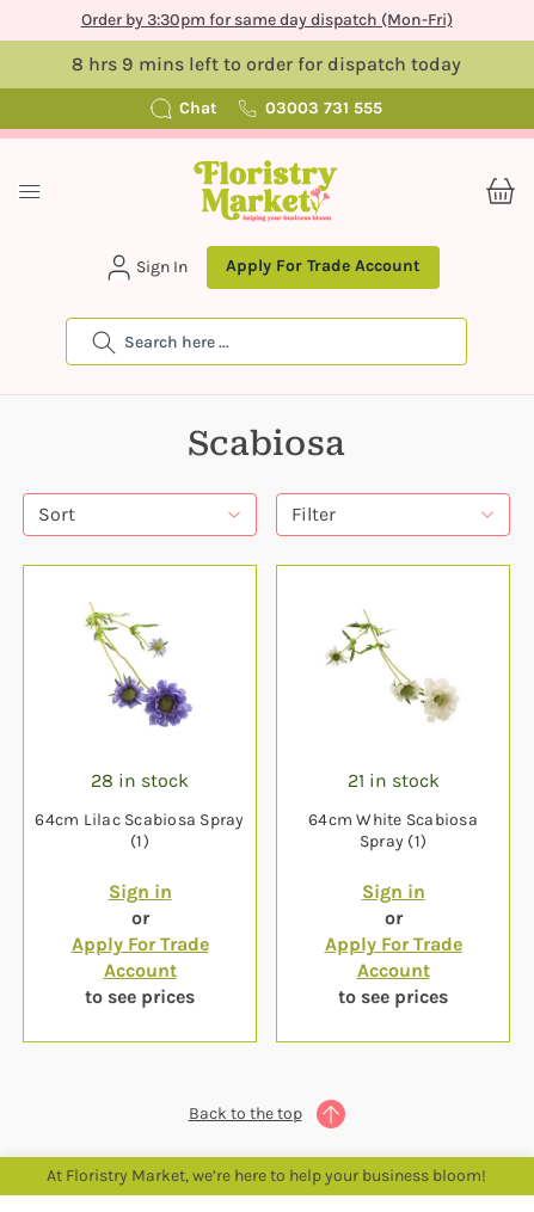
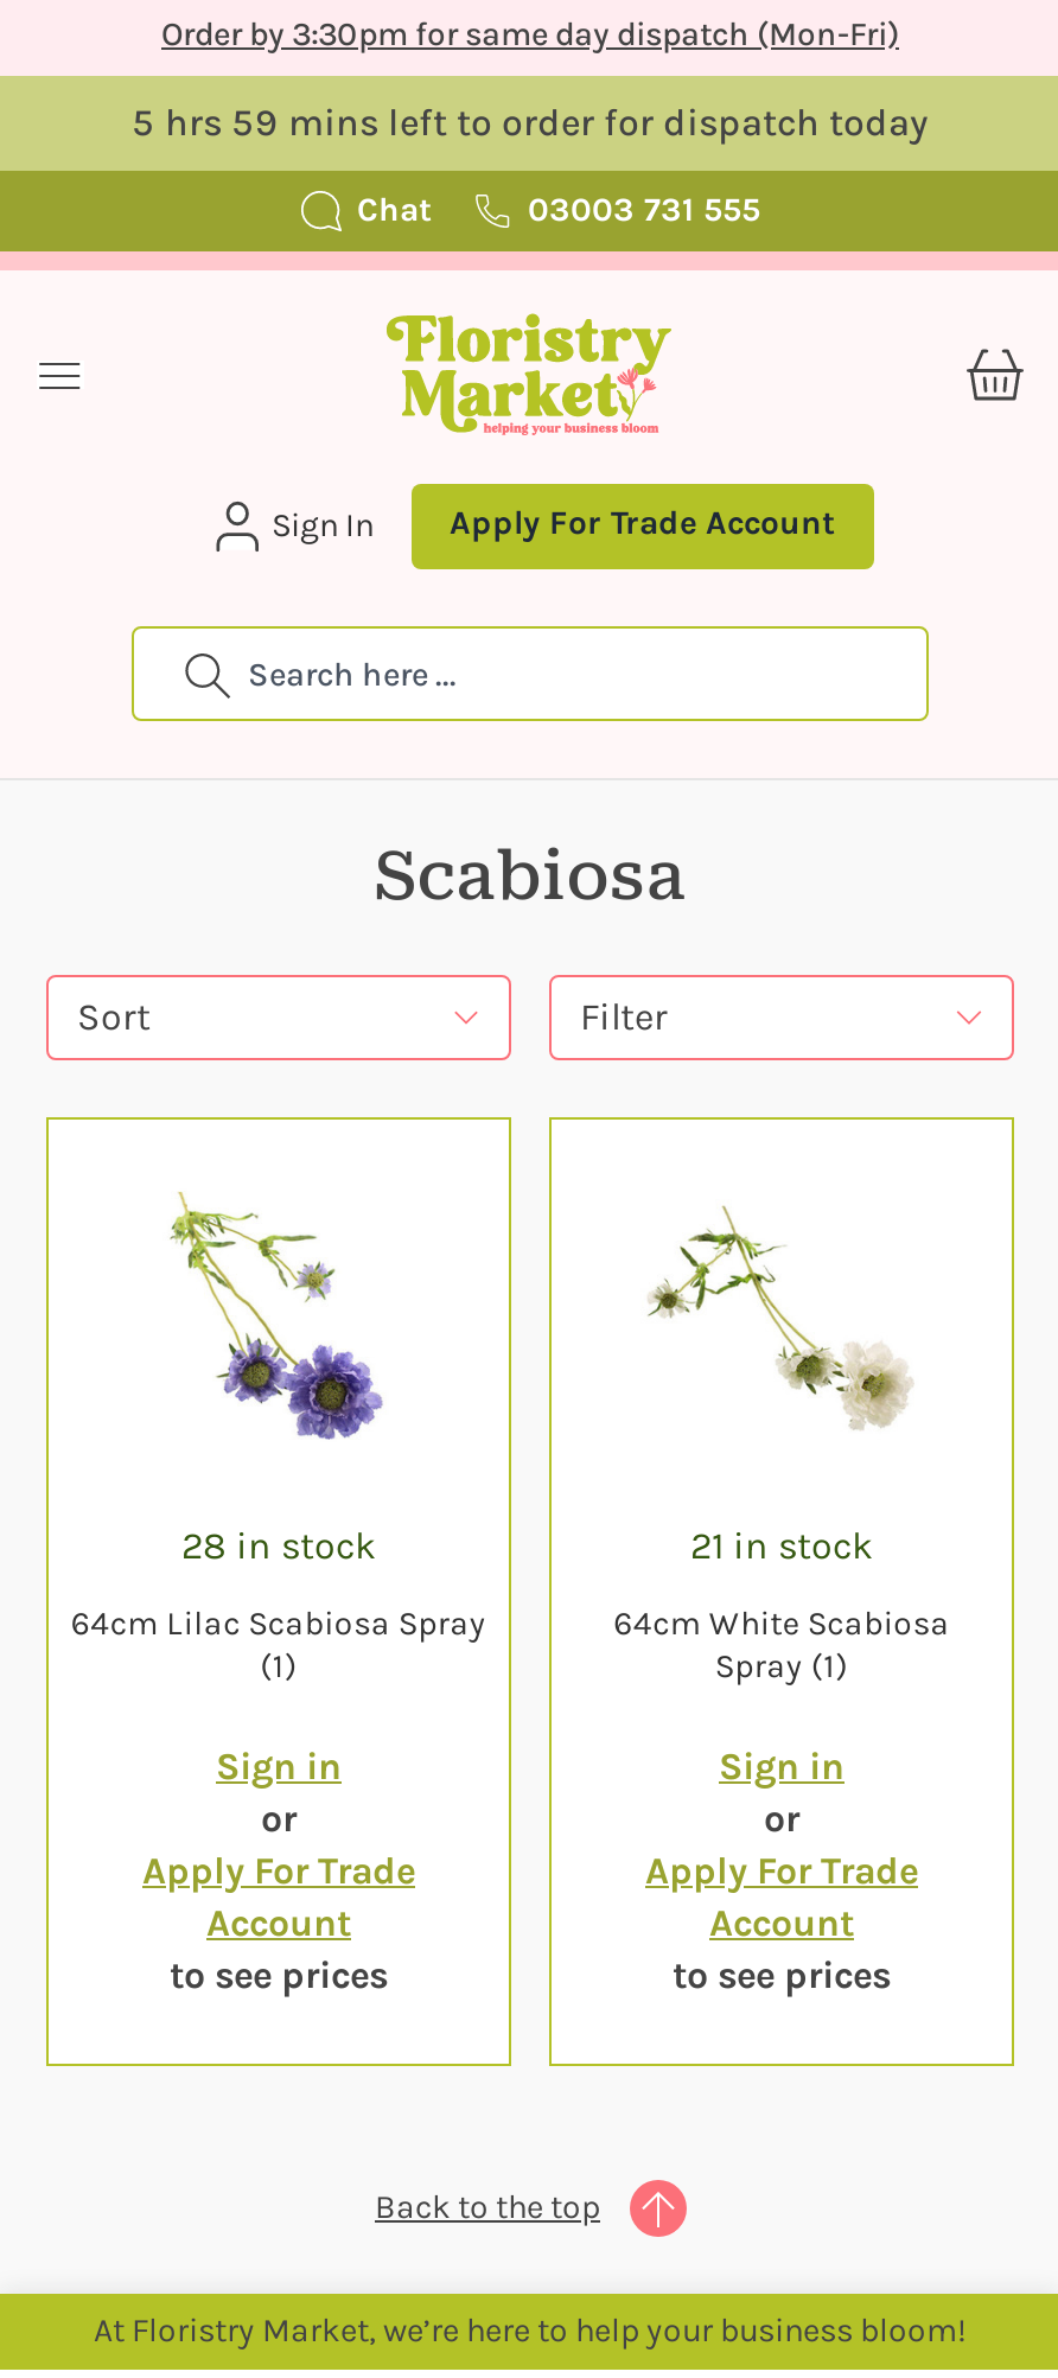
[72,53,461,75] 8 hrs 9 mins left to order for dispatch today -> [132,100,929,145] 5 hrs 59 mins left to order for dispatch today

